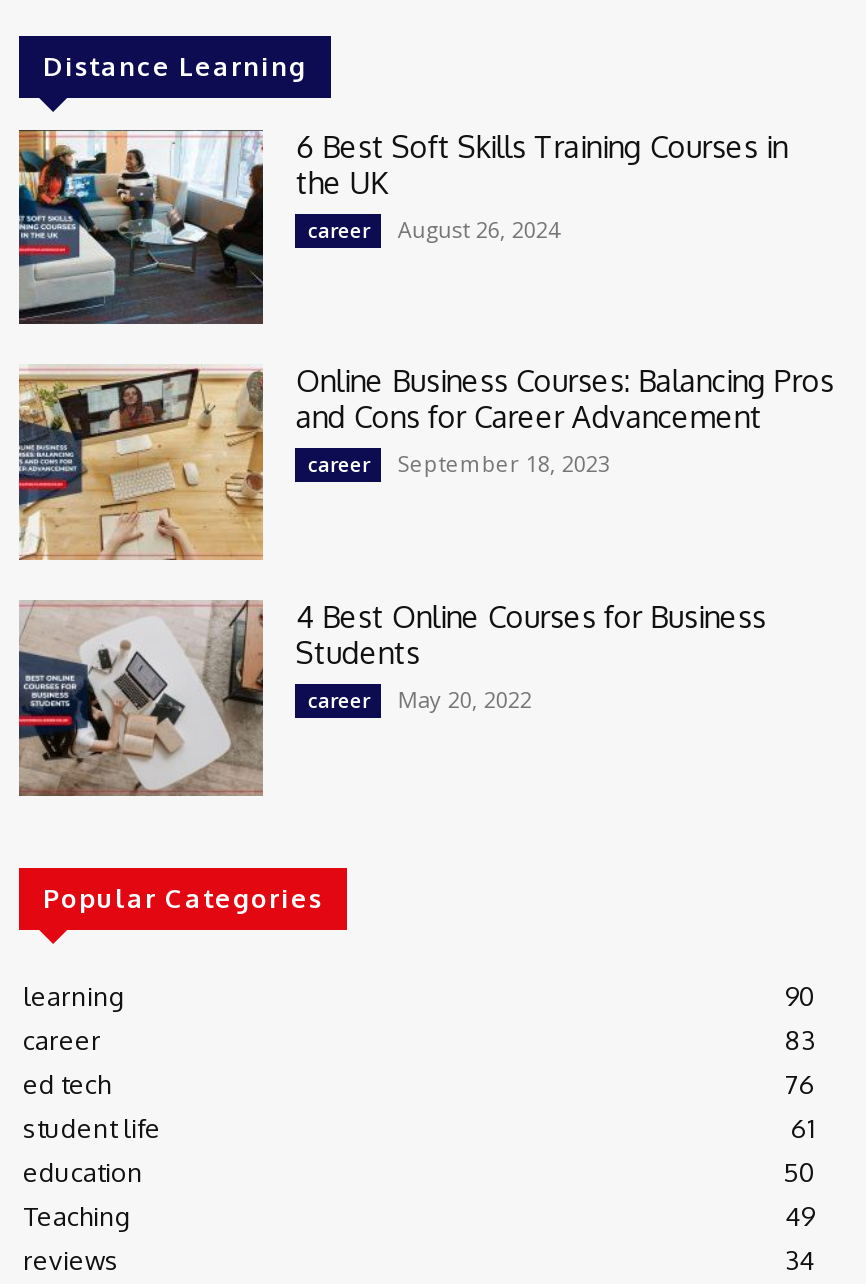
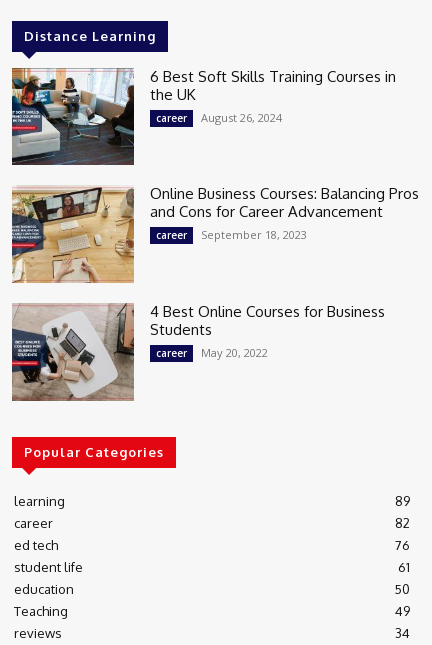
[785,980,815,1012] 90 -> [395,493,410,509] 89
[785,1024,815,1056] 83 -> [395,515,410,531] 82

